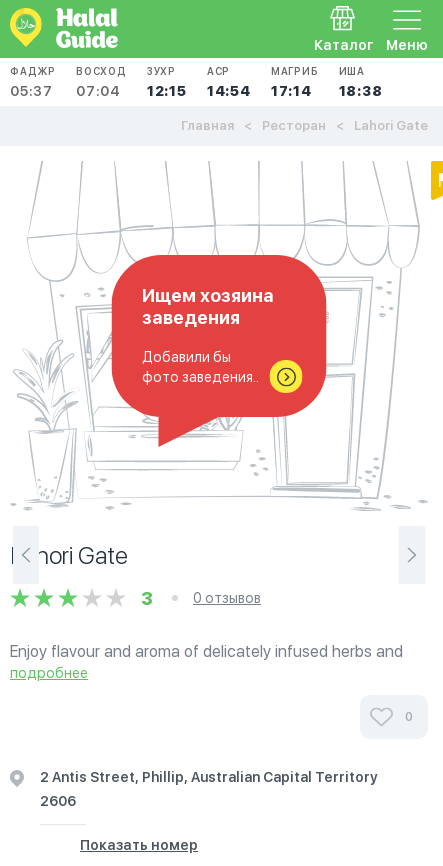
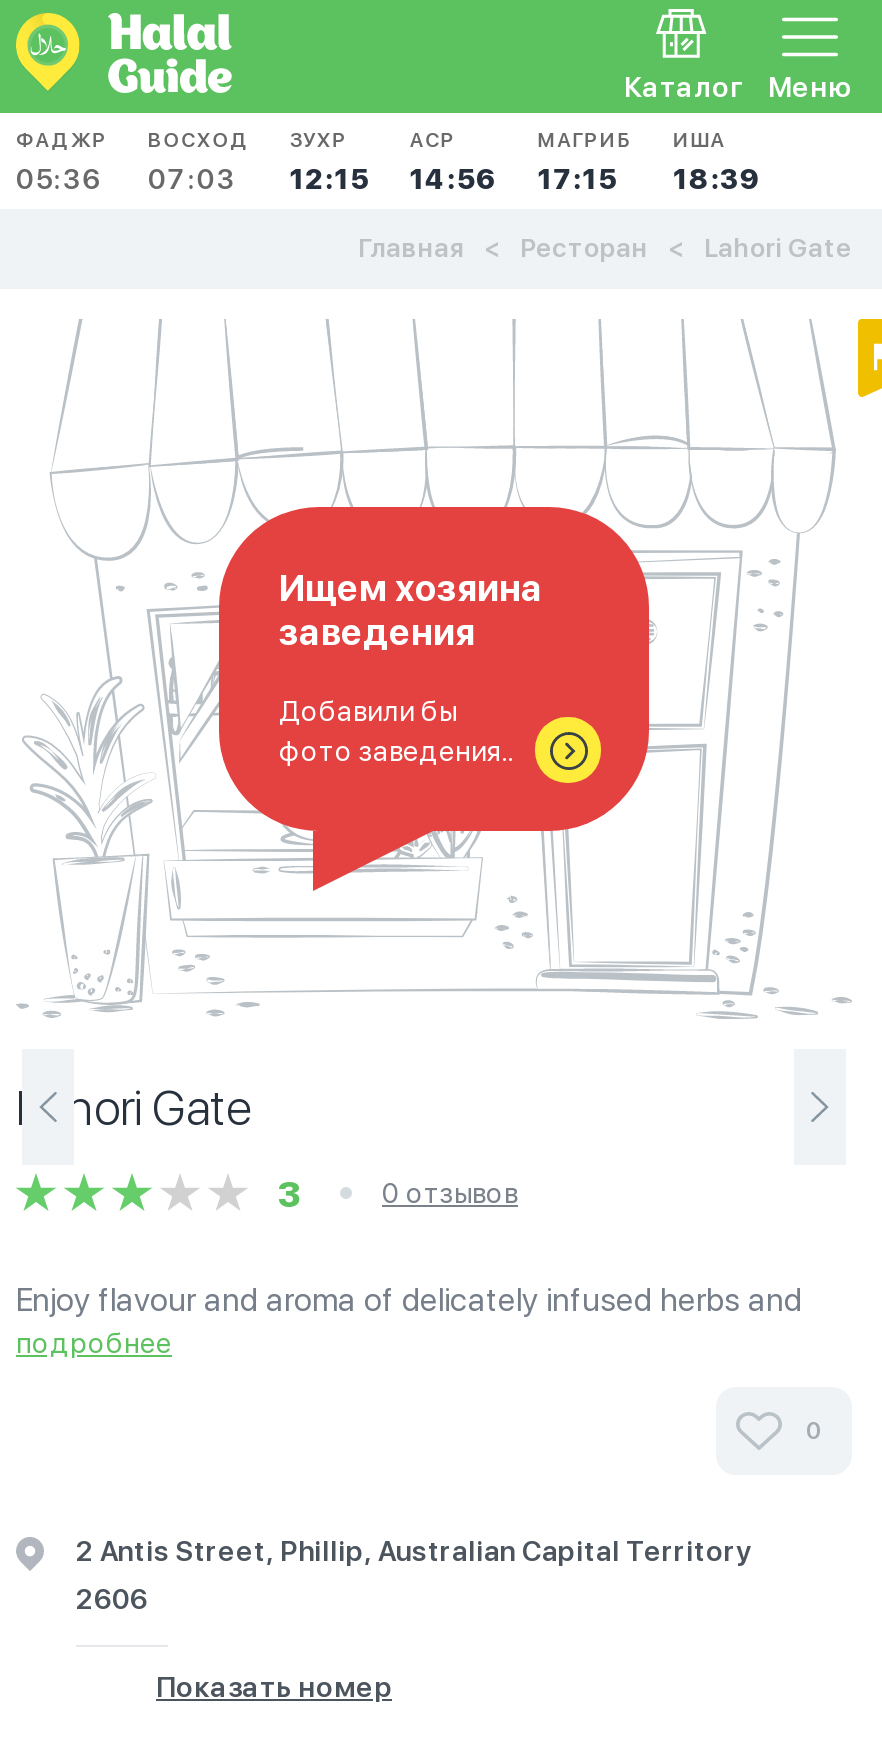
[10,83,53,99] 05:37 -> [16,163,102,195] 05:36
[76,83,121,99] 07:04 -> [148,163,236,195] 07:03
[207,83,251,99] 14:54 -> [410,163,498,195] 14:56
[271,83,312,99] 17:14 -> [538,163,618,195] 17:15
[339,83,383,99] 18:38 -> [673,163,761,195] 18:39

